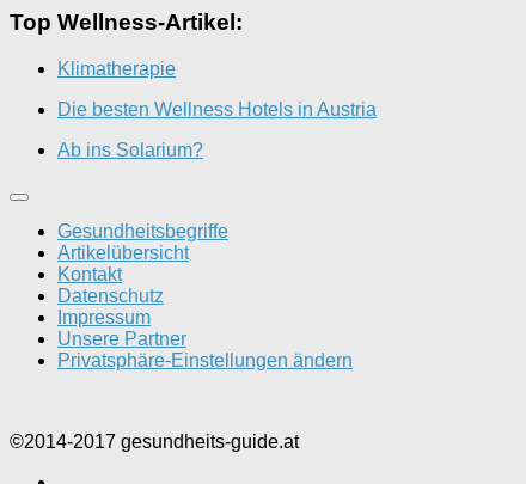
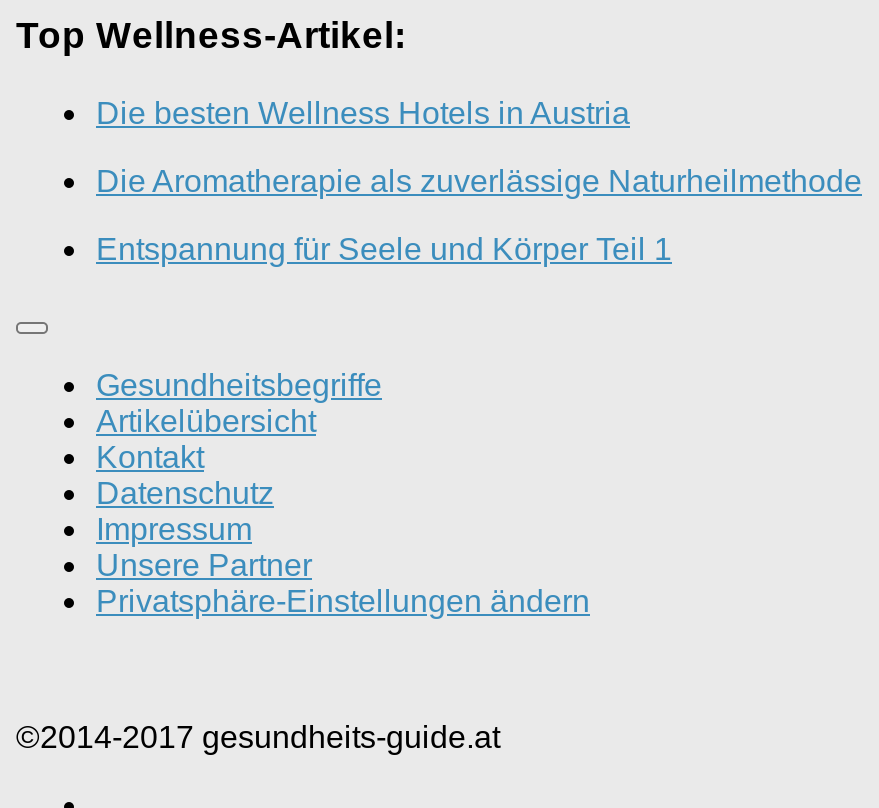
[57,59,176,79] Klimatherapie -> none
moved [57,99,377,120] -> [96,96,630,130]: Die besten Wellness Hotels in Austria
[57,140,203,160] Ab ins Solarium? -> [96,164,862,266] Die Aromatherapie als zuverlässige Naturheilmethode | Entspannung für Seele und Körper Teil 1

